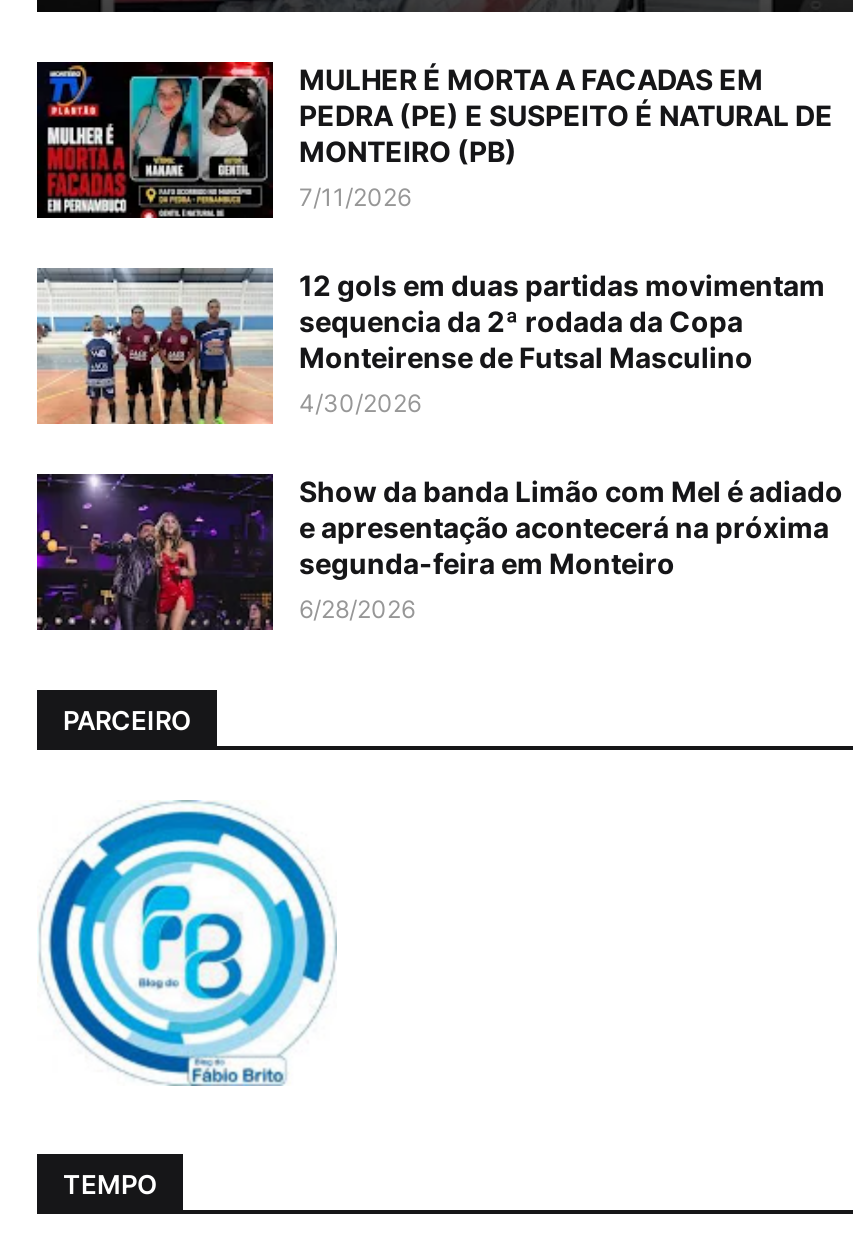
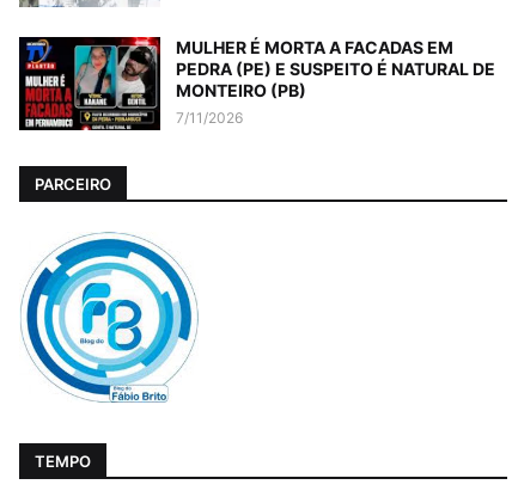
[35,266,843,624] [image] | 12 gols em duas partidas movimentam | sequencia da 2ª rodada da Copa | Monteirense de Futsal Masculino | 4/30/2026 | Show da banda Limão com Mel é adiado | e apresentação acontecerá na próxima | segunda-feira em Monteiro | 6/28/2026 -> none
[35,472,271,632] [image] -> none

